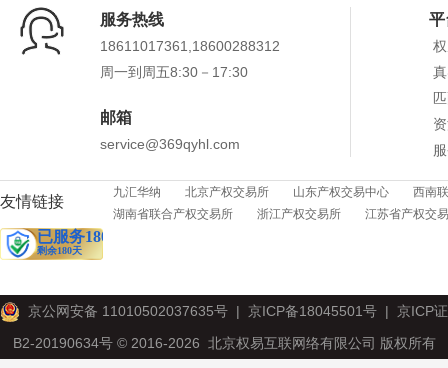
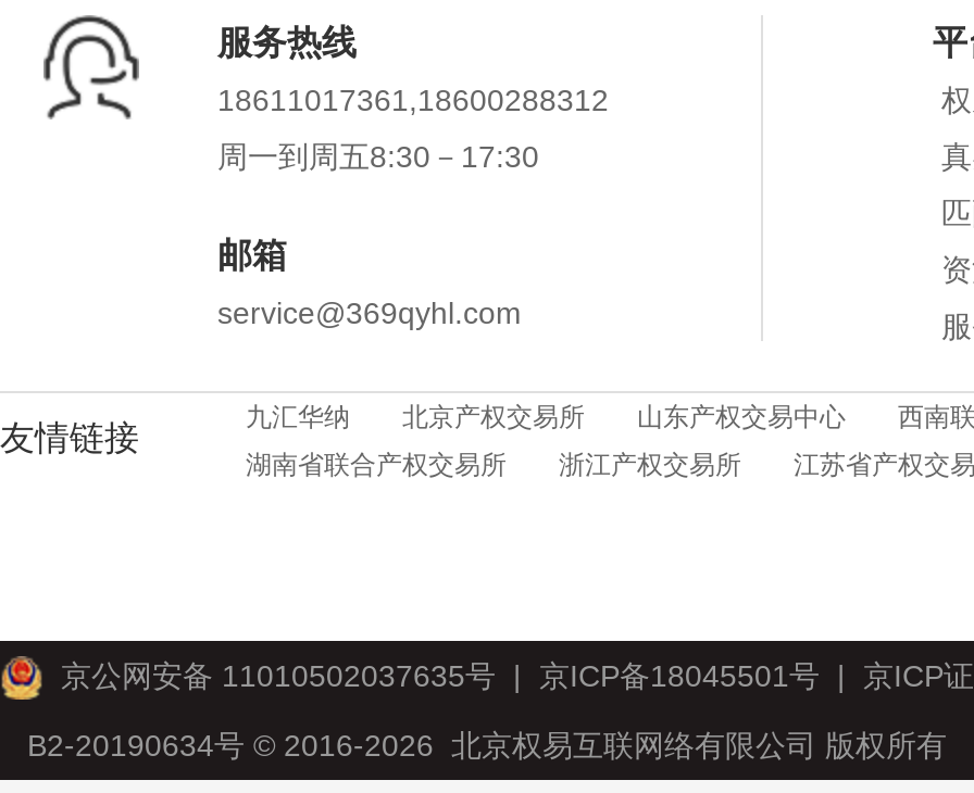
[3,227,104,261] [image] -> none

